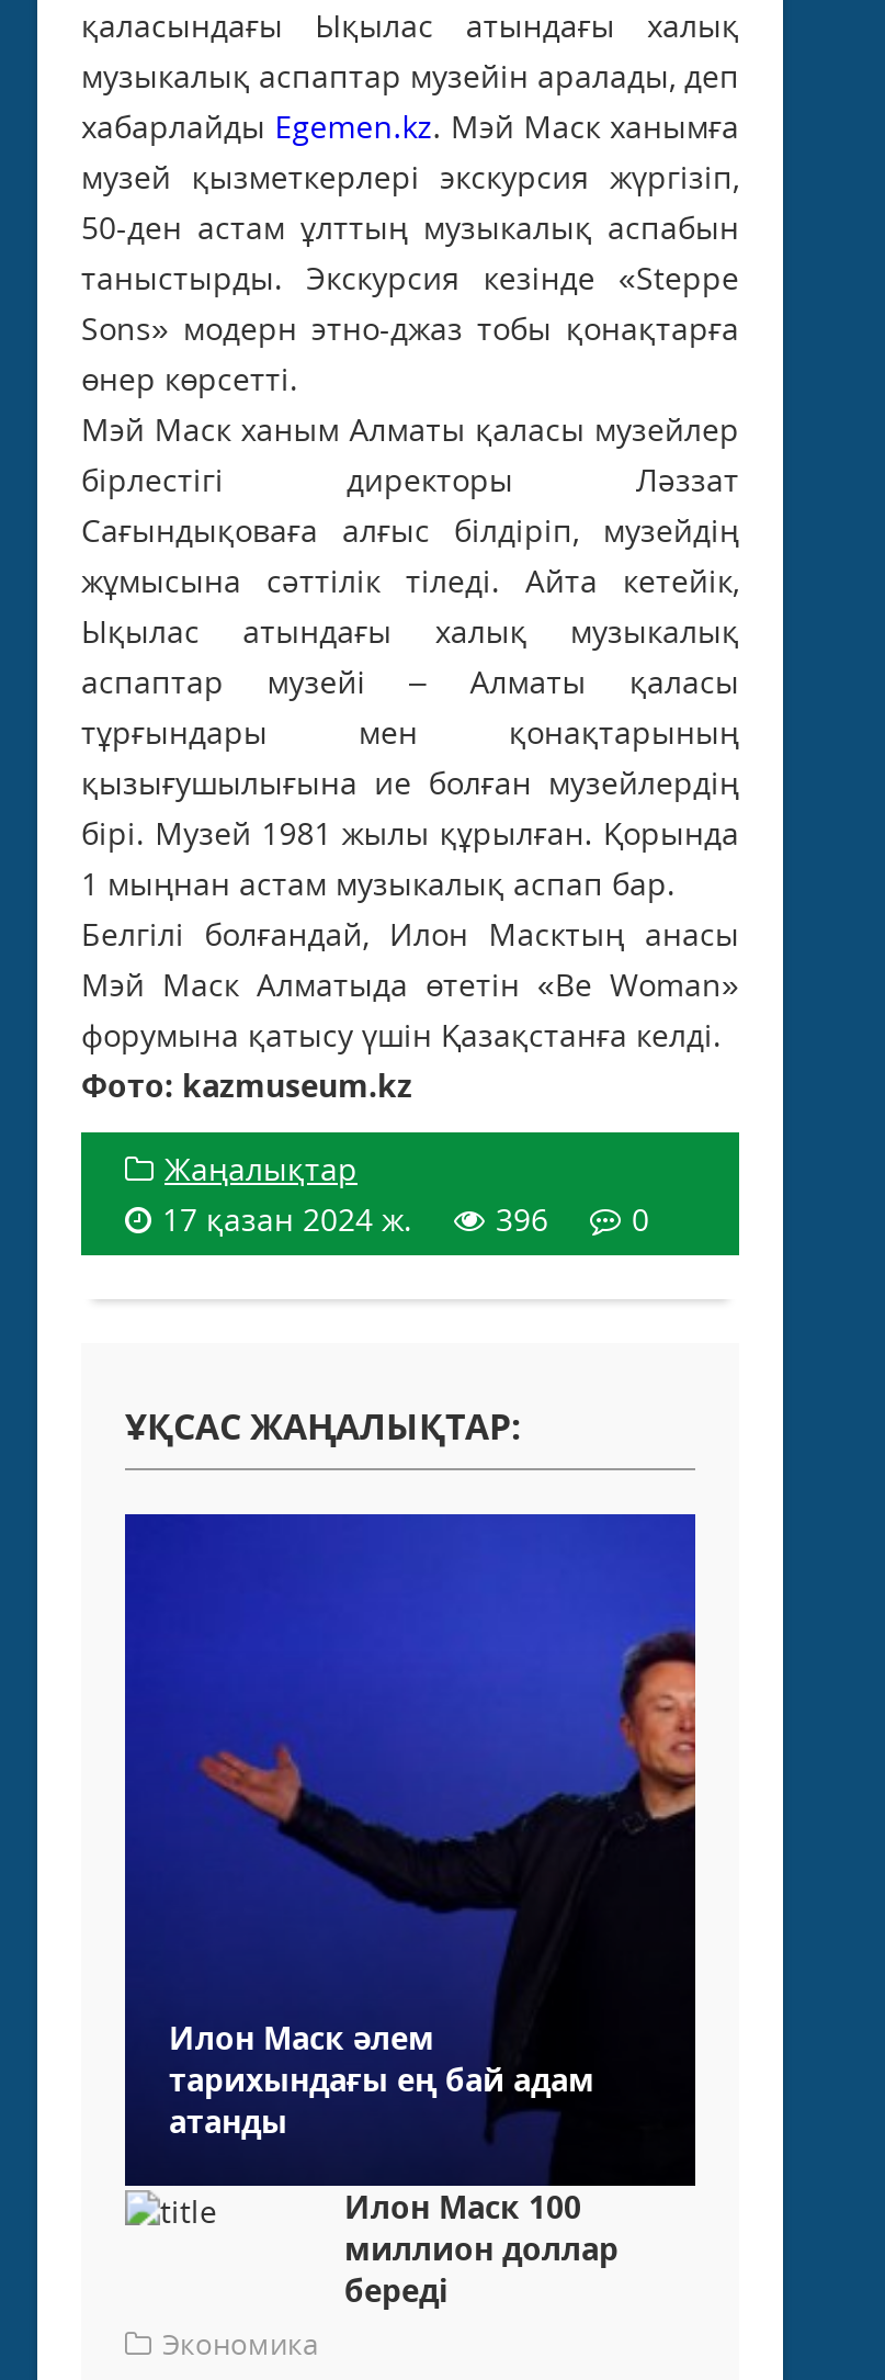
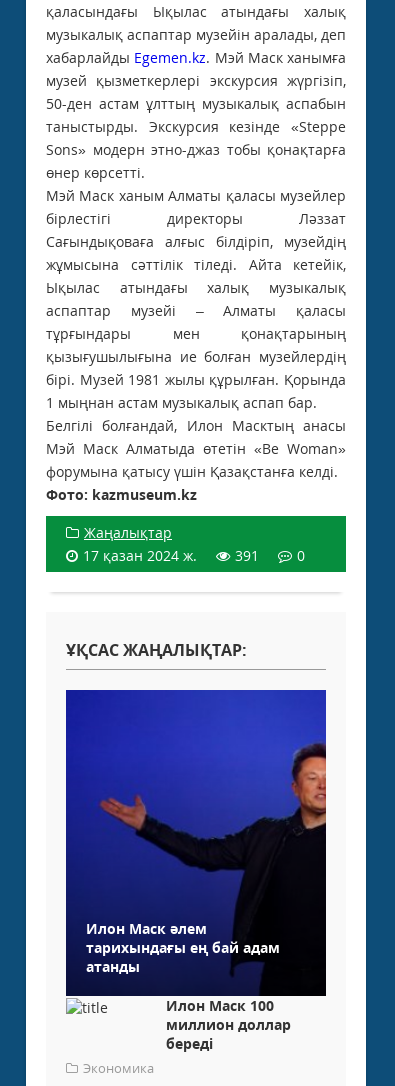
[162,1198,649,1240] 17 қазан 2024 ж. 396 0 -> [83,546,305,565] 17 қазан 2024 ж. 391 0

